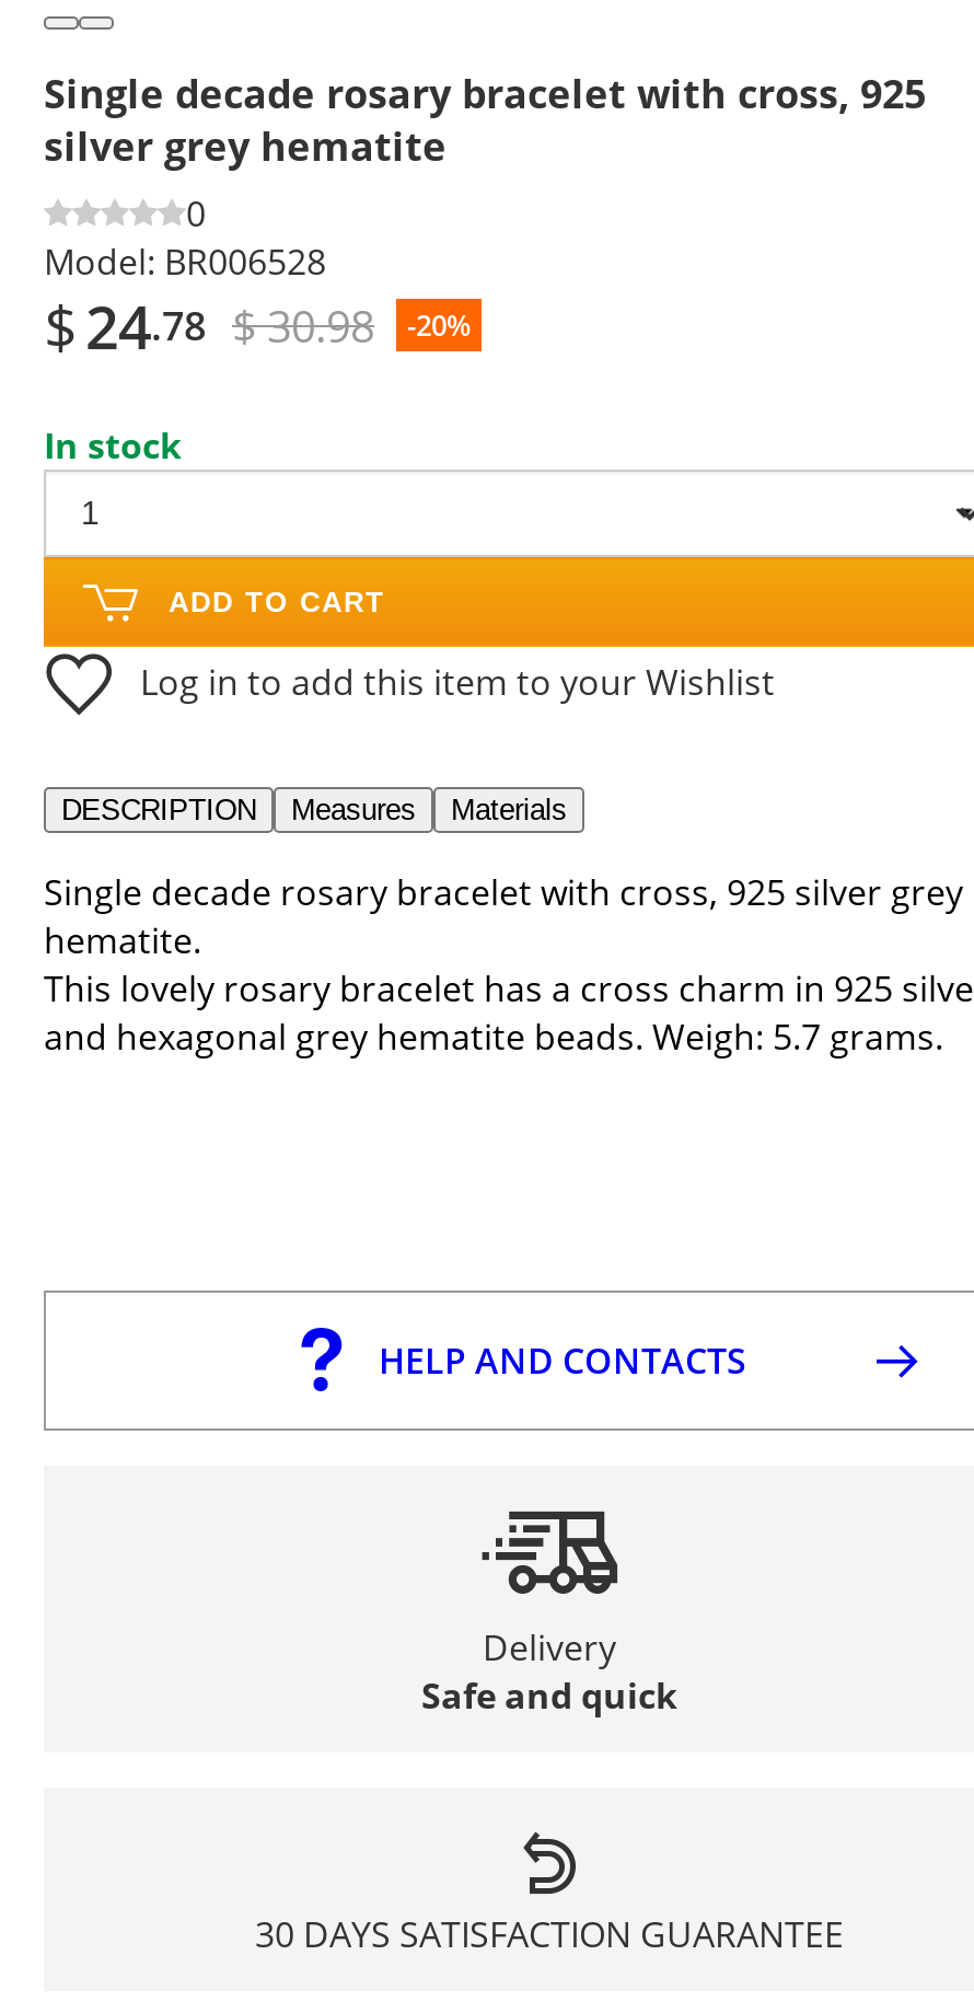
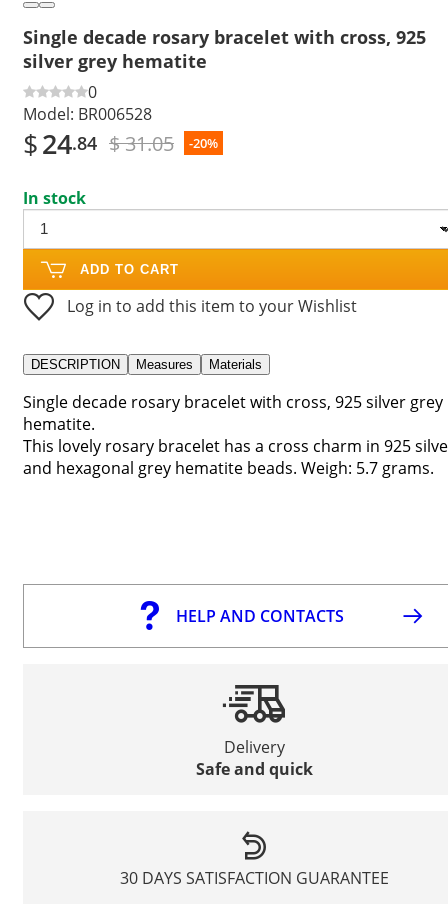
[44,285,471,366] $ 24.78 $ 30.98 -20% -> [23,125,218,162] $ 24.84 $ 31.05 -20%

